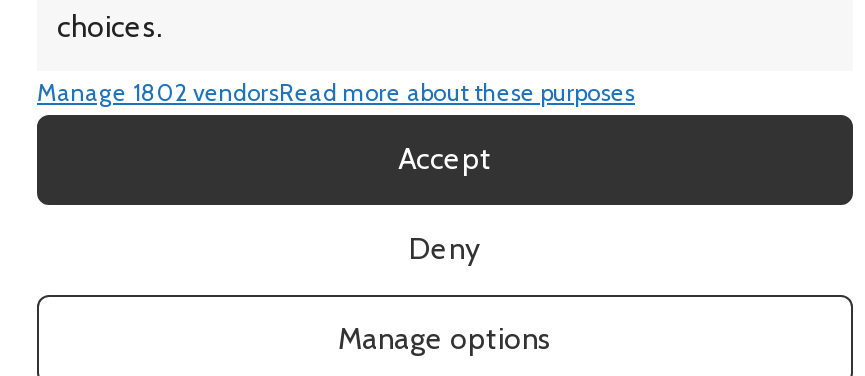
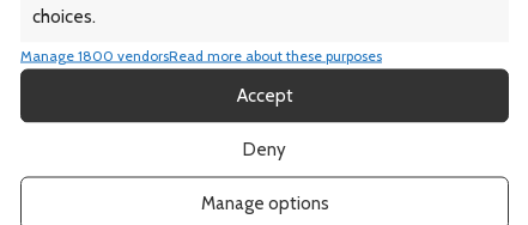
[37,76,635,106] Manage 1802 vendorsRead more about these purposes -> [20,45,382,63] Manage 1800 vendorsRead more about these purposes

